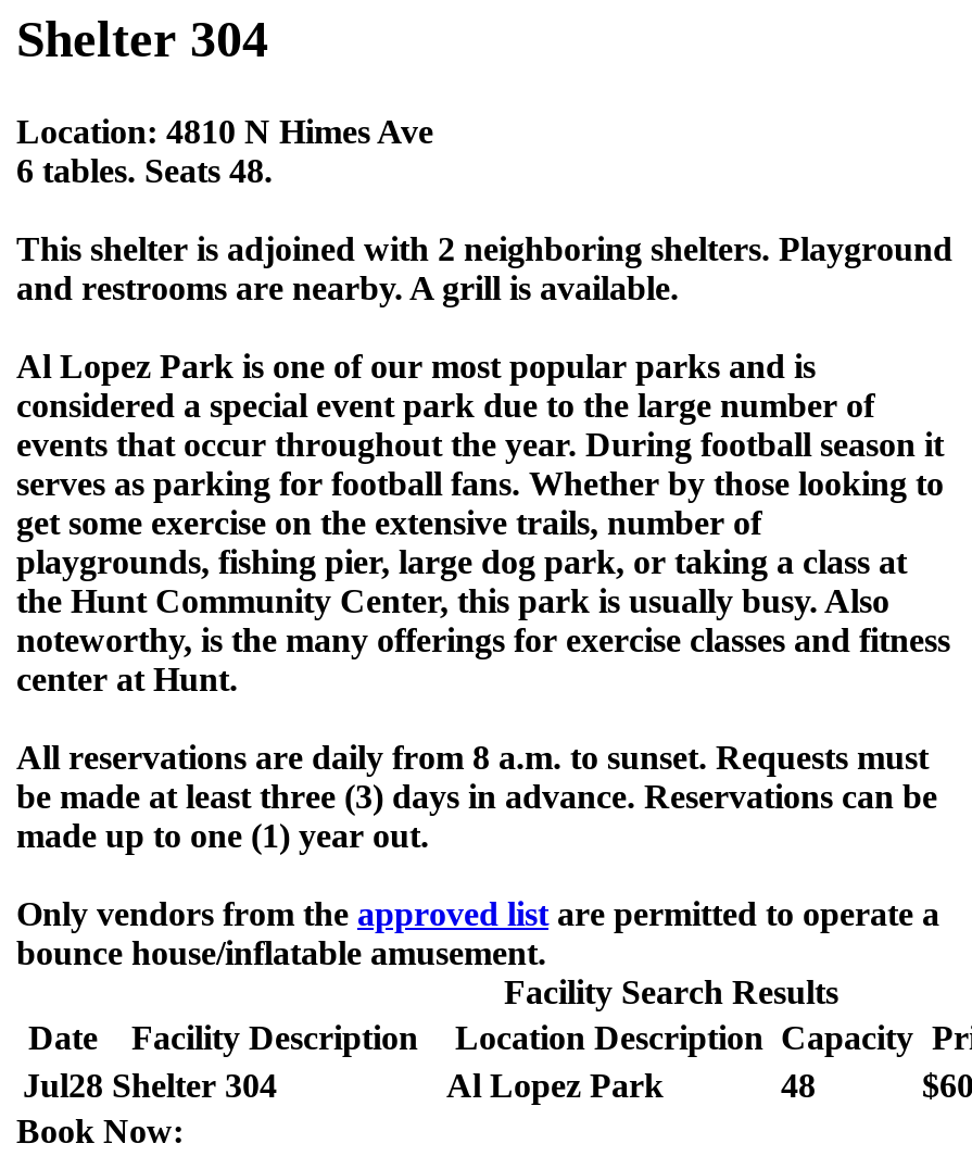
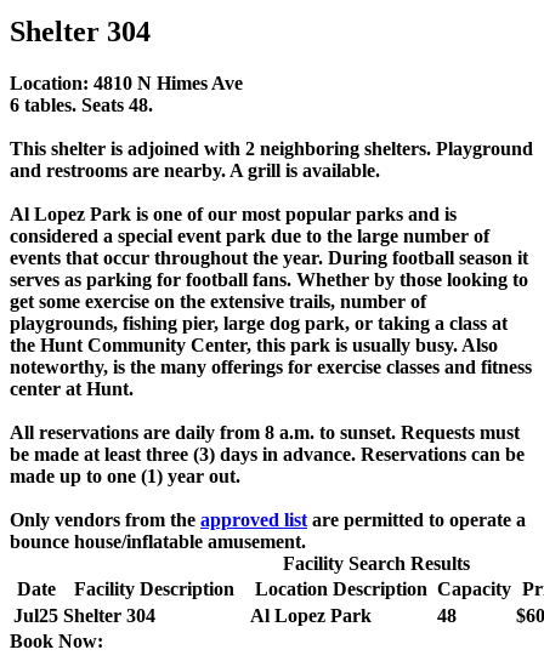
[23,1066,277,1103] Jul28 Shelter 304 -> [13,605,155,625] Jul25 Shelter 304

